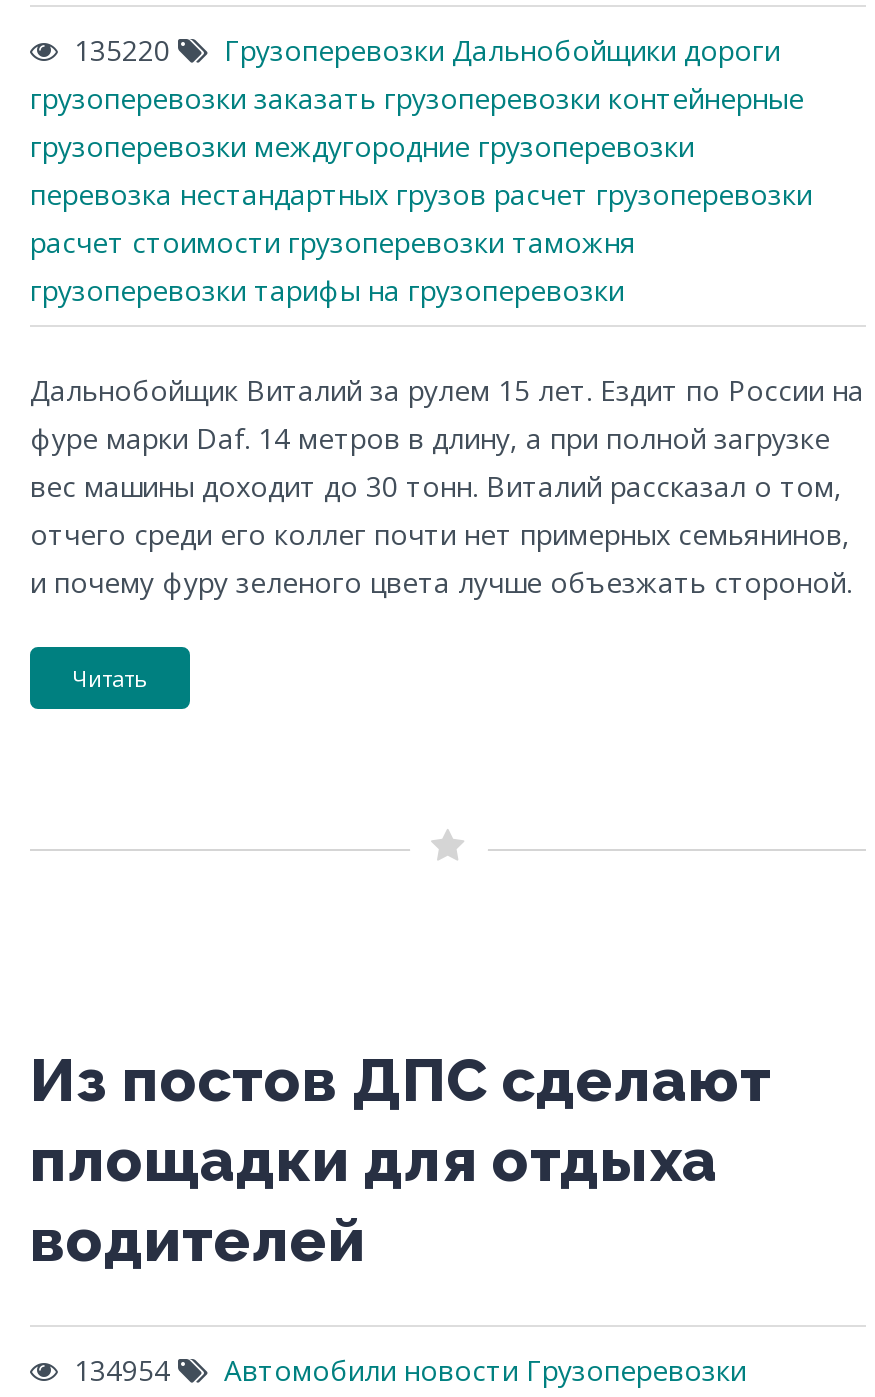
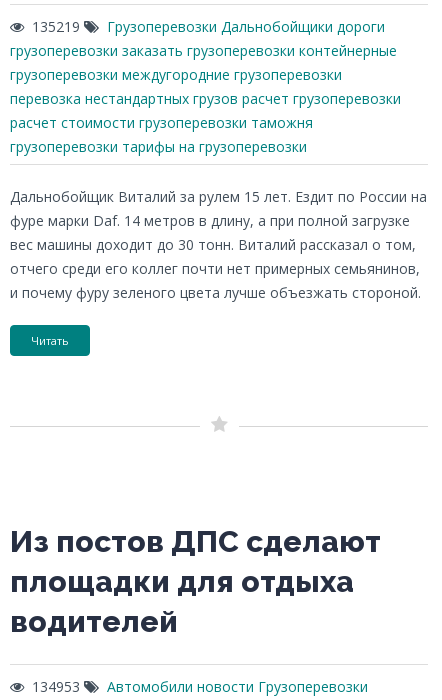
[66,31,780,69] 135220 Грузоперевозки Дальнобойщики дороги -> [28,17,385,36] 135219 Грузоперевозки Дальнобойщики дороги
[66,1351,746,1389] 134954 Автомобили новости Грузоперевозки -> [28,677,368,696] 134953 Автомобили новости Грузоперевозки

